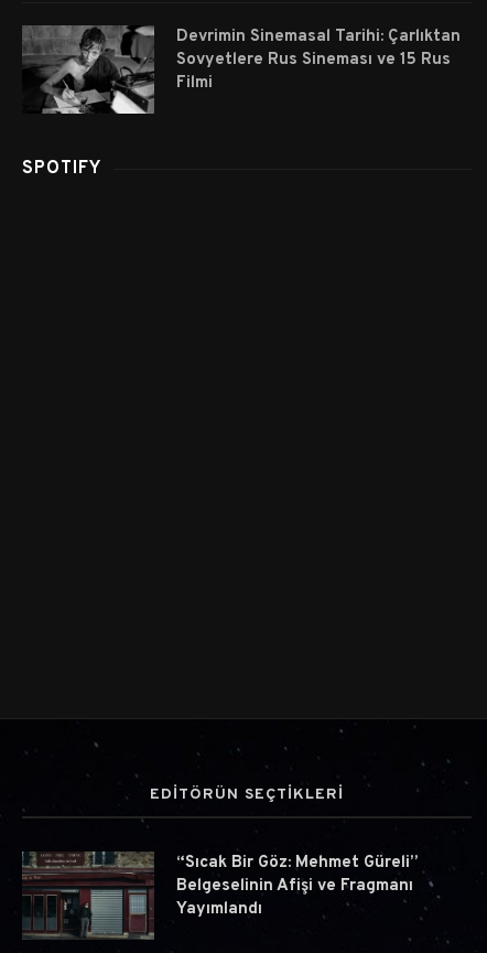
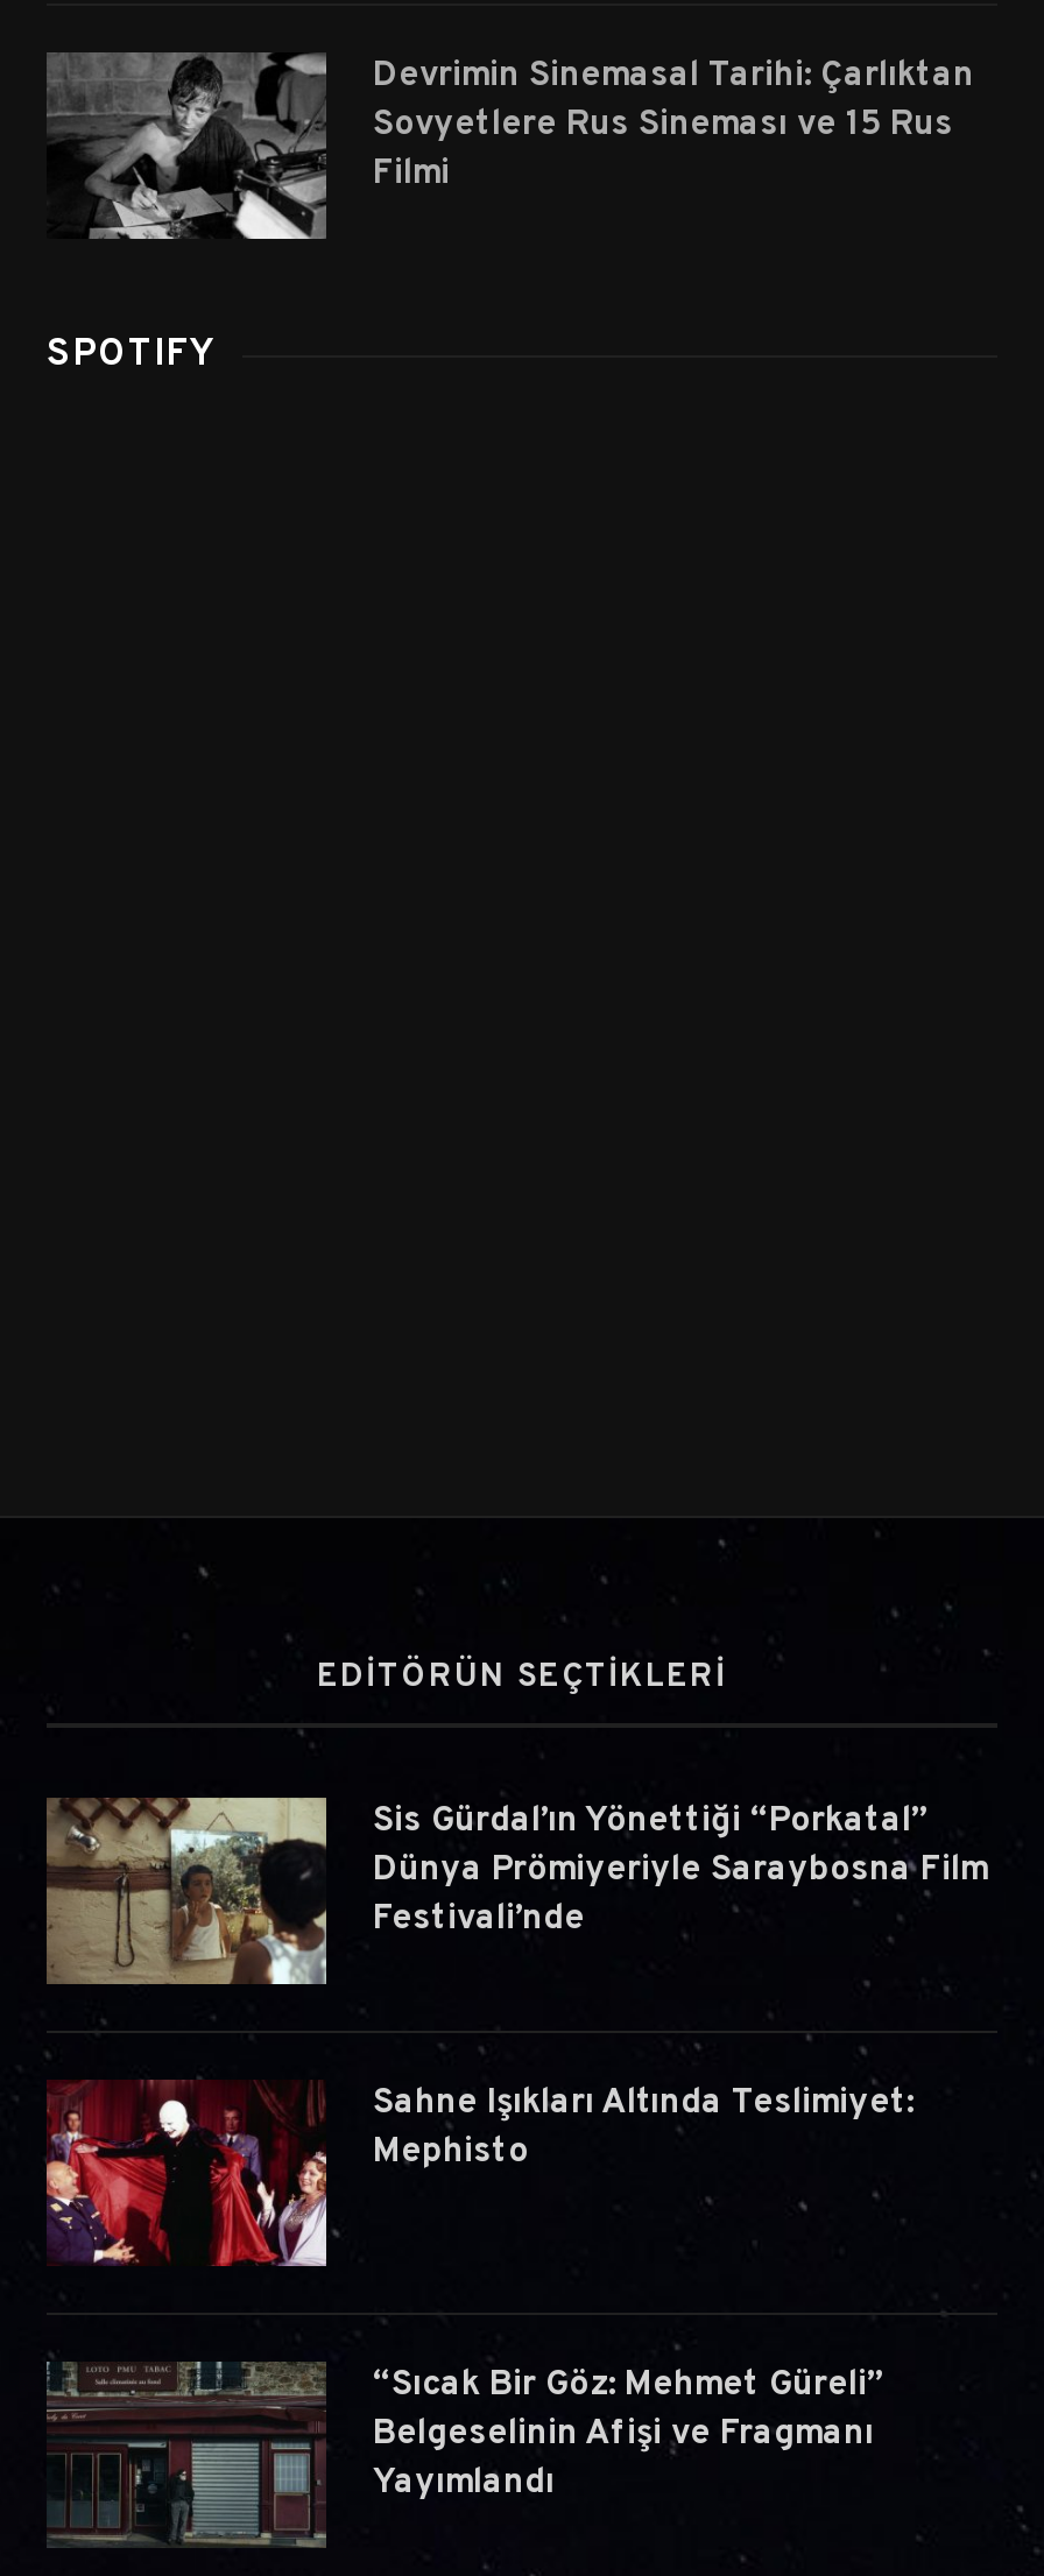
none -> [44,1795,988,1986] [image] | Sis Gürdal’ın Yönettiği “Porkatal” | Dünya Prömiyeriyle Saraybosna Film | Festivali’nde
none -> [44,2080,913,2268] [image] | Sahne Işıkları Altında Teslimiyet: | Mephisto

